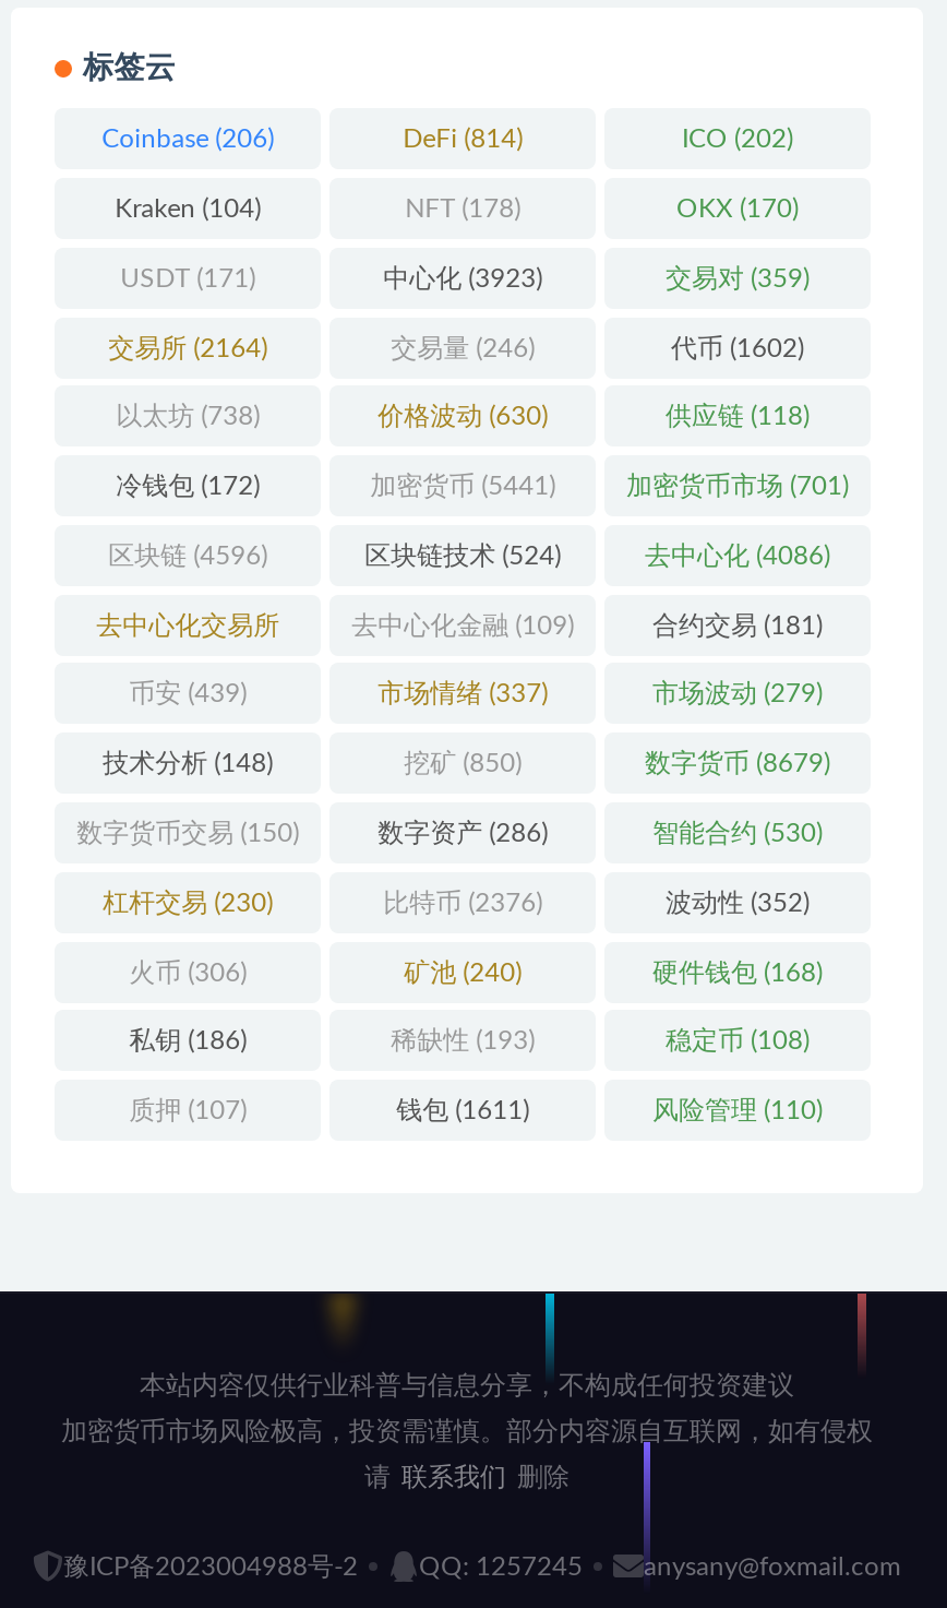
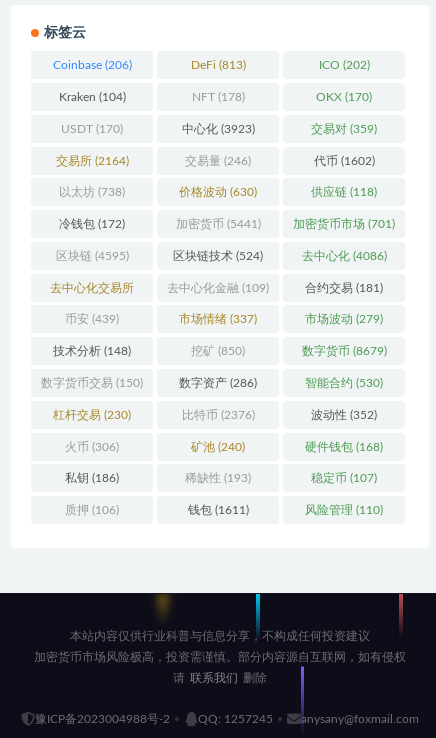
[403,126,523,152] DeFi (814) -> [191,59,246,71] DeFi (813)
[120,265,256,291] USDT (171) -> [61,123,123,135] USDT (170)
[108,542,268,569] 区块链(4596) -> [56,250,129,262] 区块链(4595)
[666,1028,810,1054] 稳定币(108) -> [311,472,377,484] 稳定币(107)
[129,1097,247,1124] 质押(107) -> [65,504,119,516] 质押(106)

